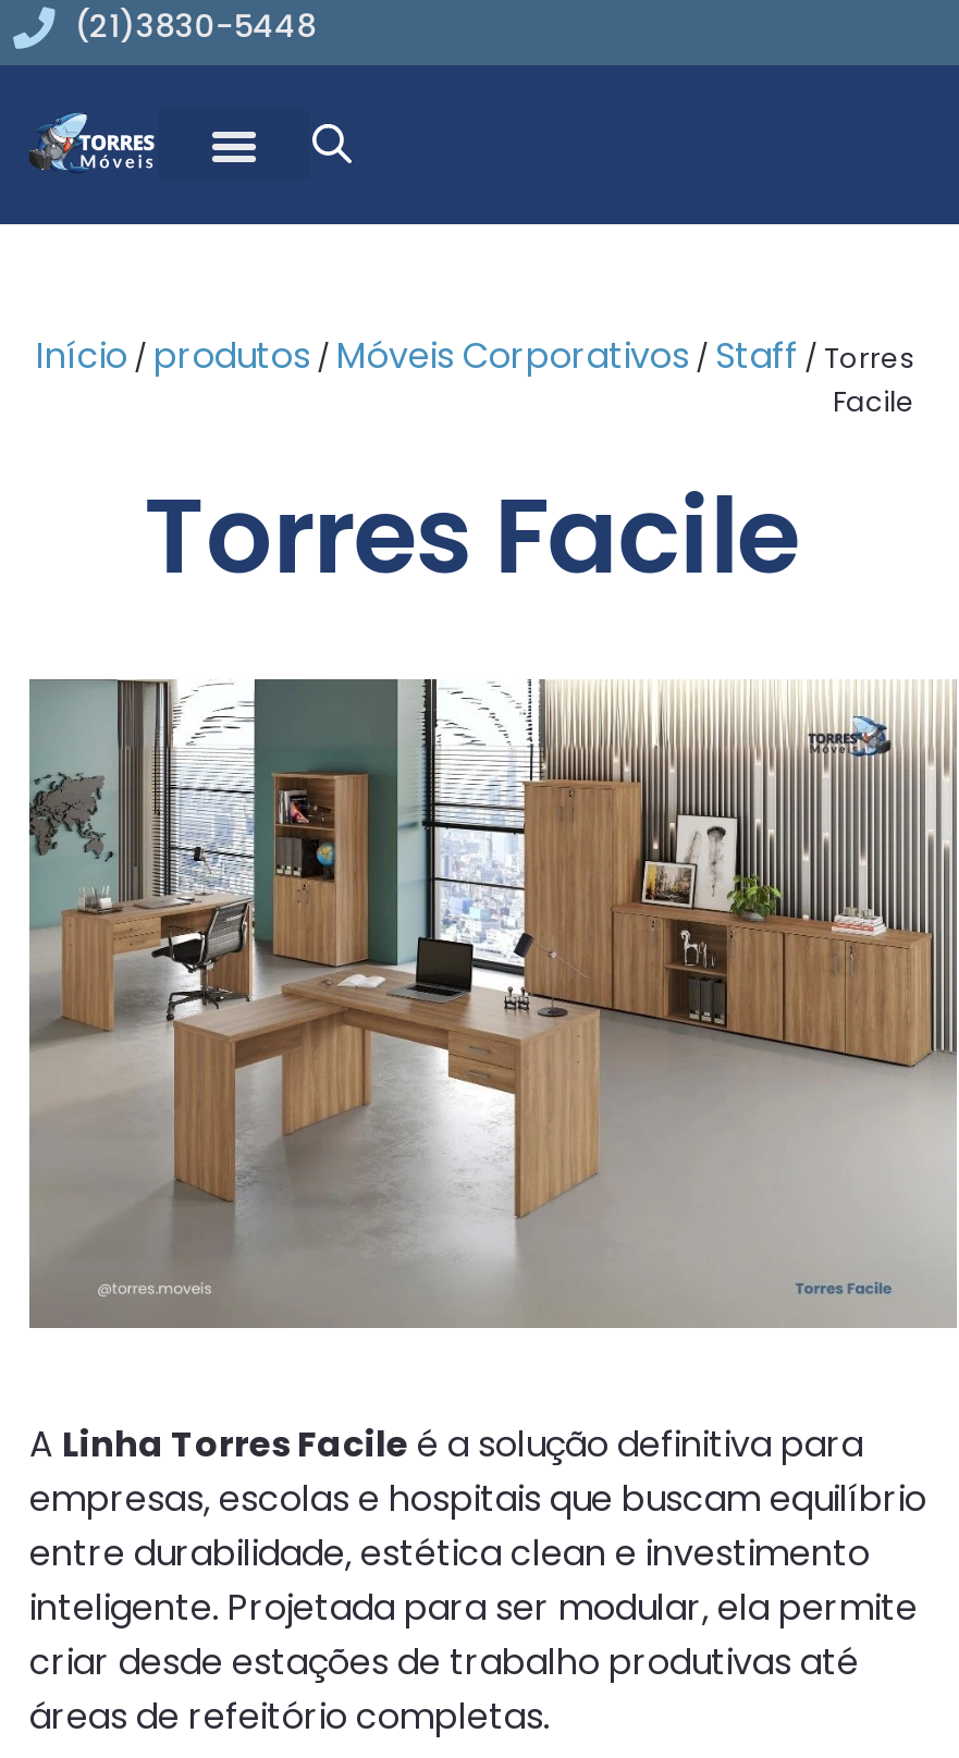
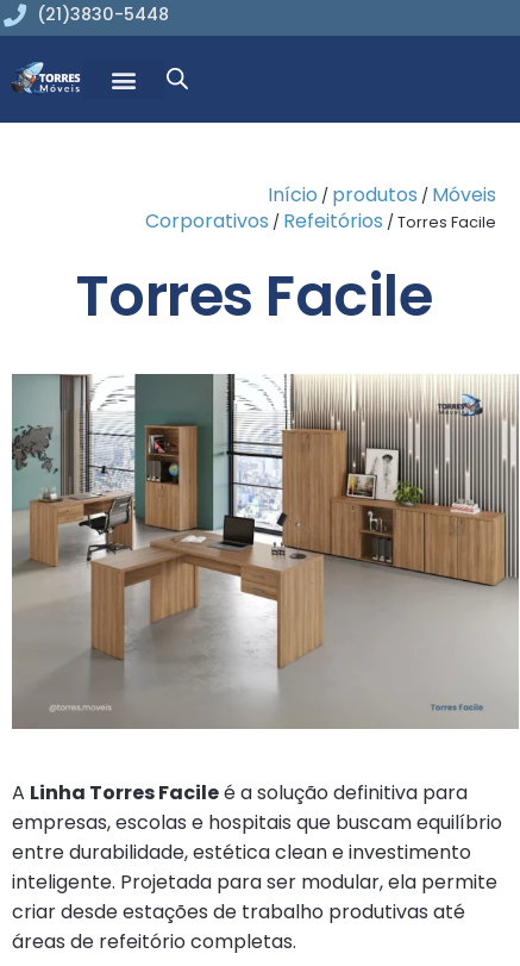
[36,331,915,420] Início / produtos / Móveis Corporativos / Staff / Torres | Facile -> [145,181,496,235] Início / produtos / Móveis | Corporativos / Refeitórios / Torres Facile

